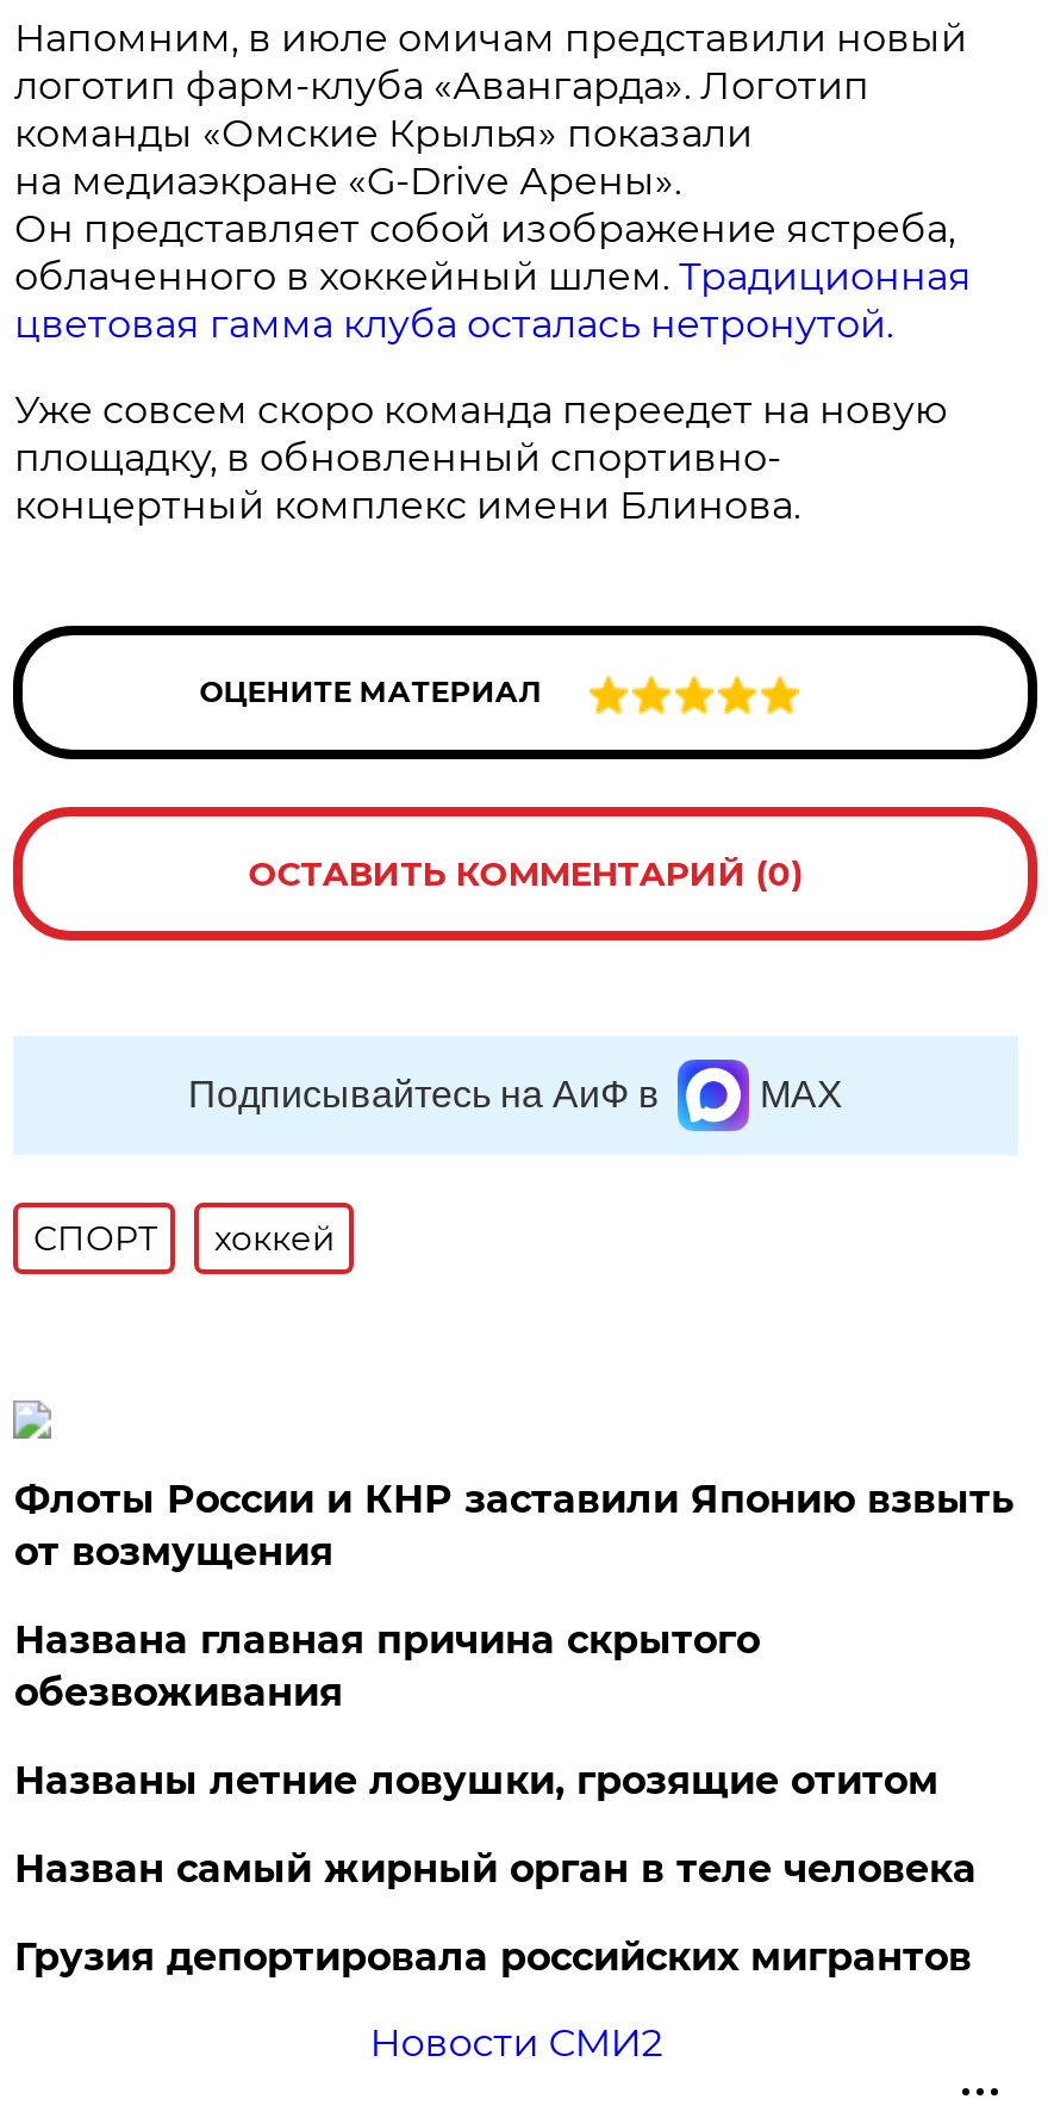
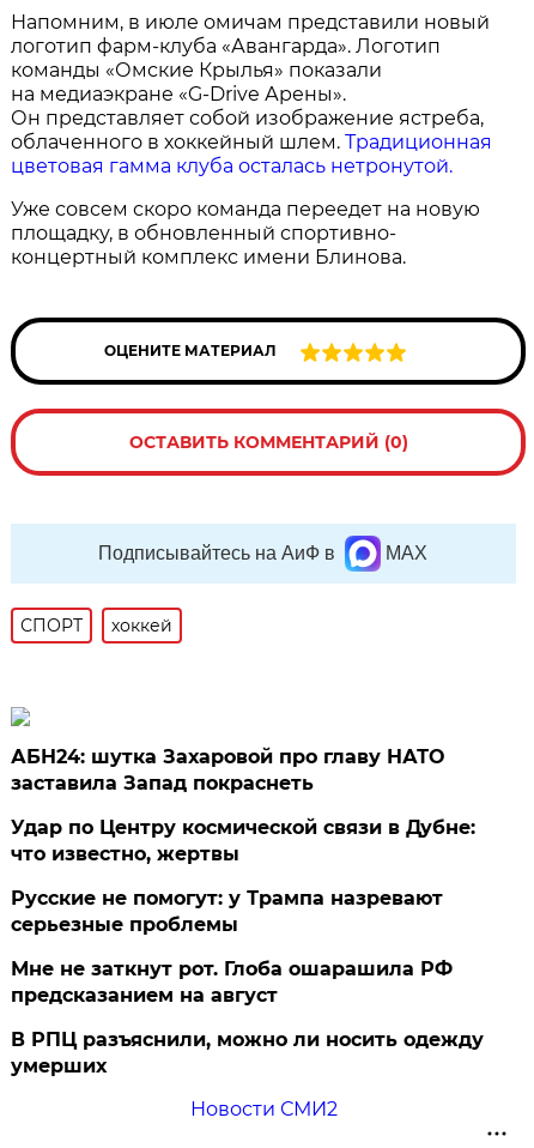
[14,1477,1014,1575] Флоты России и КНР заставили Японию взвыть | от возмущения -> [11,745,445,794] АБН24: шутка Захаровой про главу НАТО | заставила Запад покраснеть
[14,1617,760,1715] Названа главная причина скрытого | обезвоживания -> [11,816,476,865] Удар по Центру космической связи в Дубне: | что известно, жертвы
[14,1758,938,1803] Названы летние ловушки, грозящие отитом -> [11,887,443,936] Русские не помогут: у Трампа назревают | серьезные проблемы
[14,1846,976,1892] Назван самый жирный орган в теле человека -> [11,957,453,1007] Мне не заткнут рот. Глоба ошарашила РФ | предсказанием на август
[14,1934,972,1980] Грузия депортировала российских мигрантов -> [11,1028,484,1077] В РПЦ разъяснили, можно ли носить одежду | умерших

